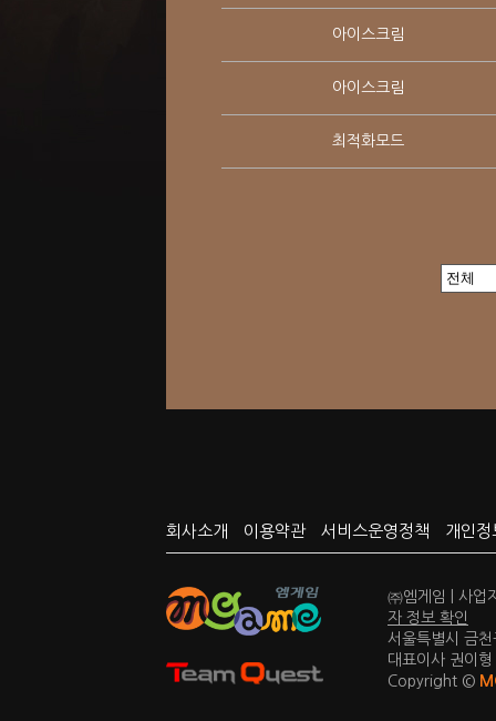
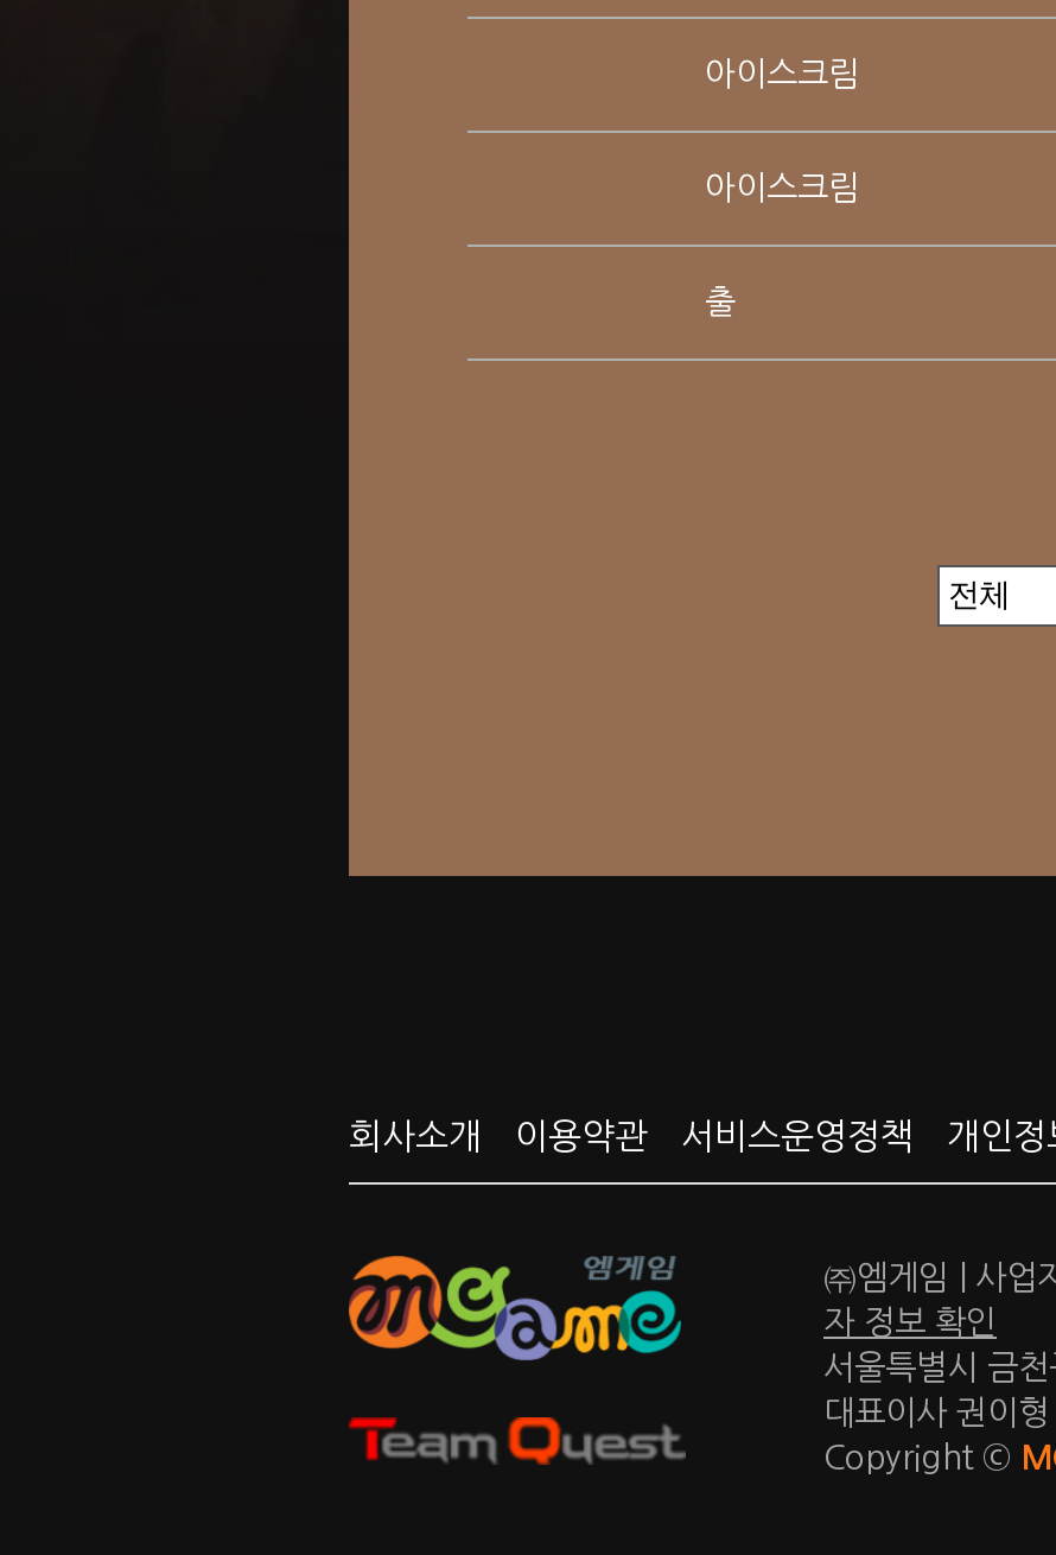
[332,133,404,149] 최적화모드 -> [705,285,736,318] 출

